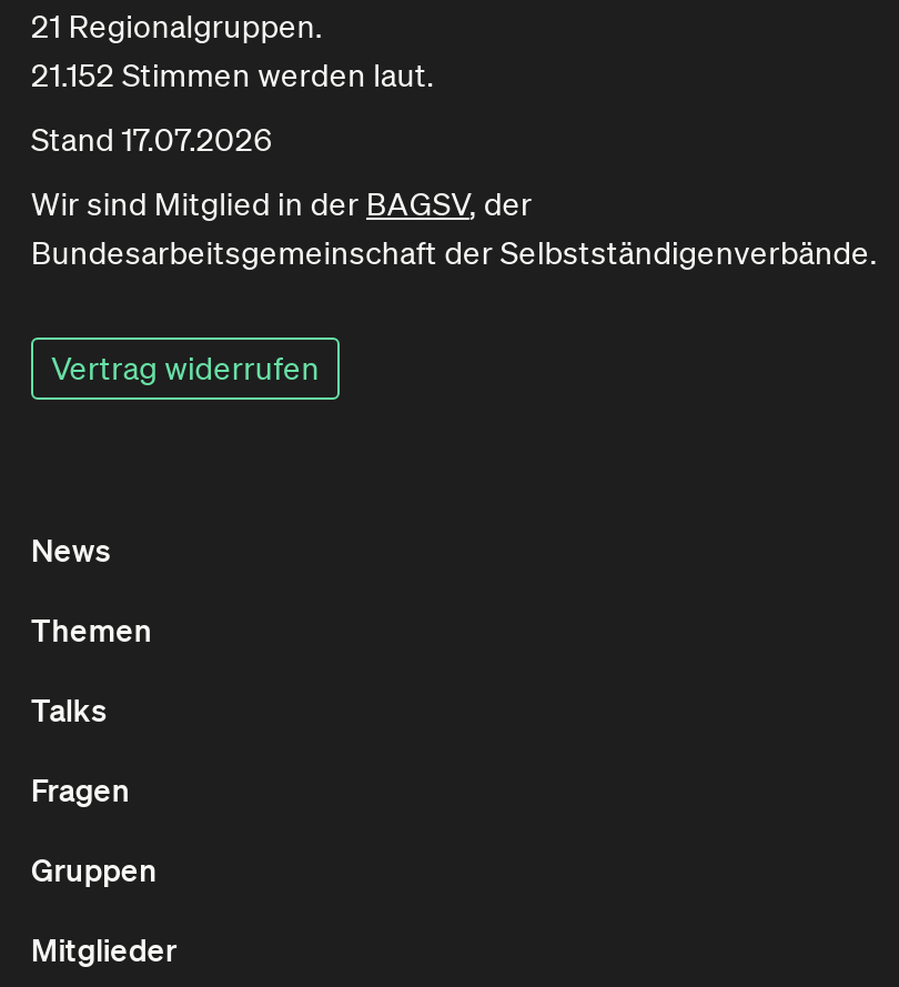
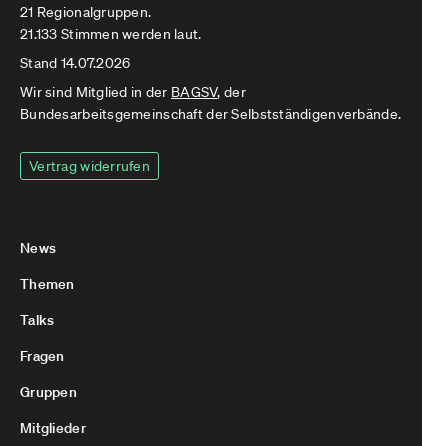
[31,55,434,95] 21.152 Stimmen werden laut. -> [20,25,202,43] 21.133 Stimmen werden laut.
[31,119,272,159] Stand 17.07.2026 -> [20,54,130,72] Stand 14.07.2026

